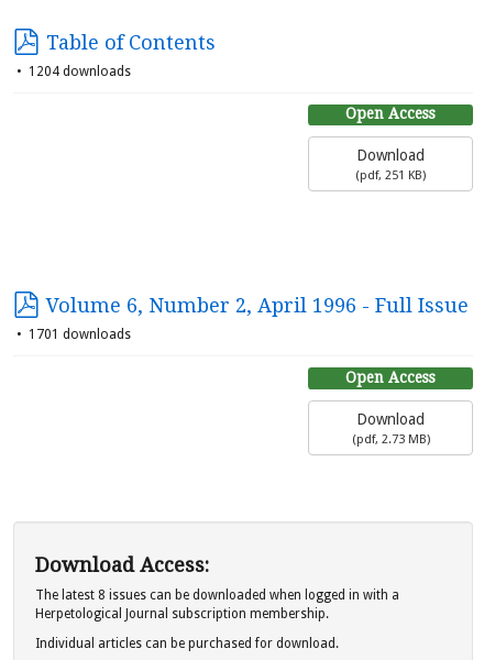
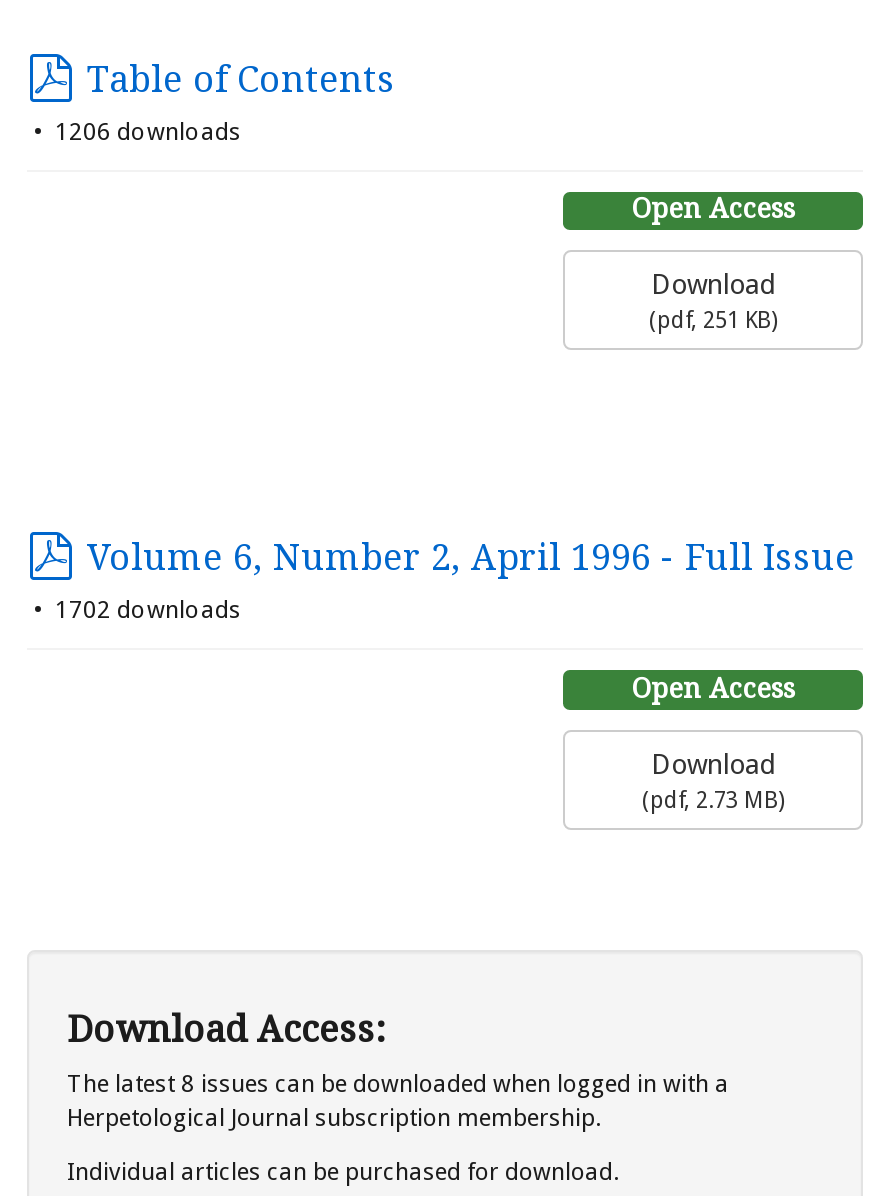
[25,63,131,79] 1204 downloads -> [49,117,241,145] 1206 downloads
[25,327,131,343] 1701 downloads -> [49,597,241,625] 1702 downloads

